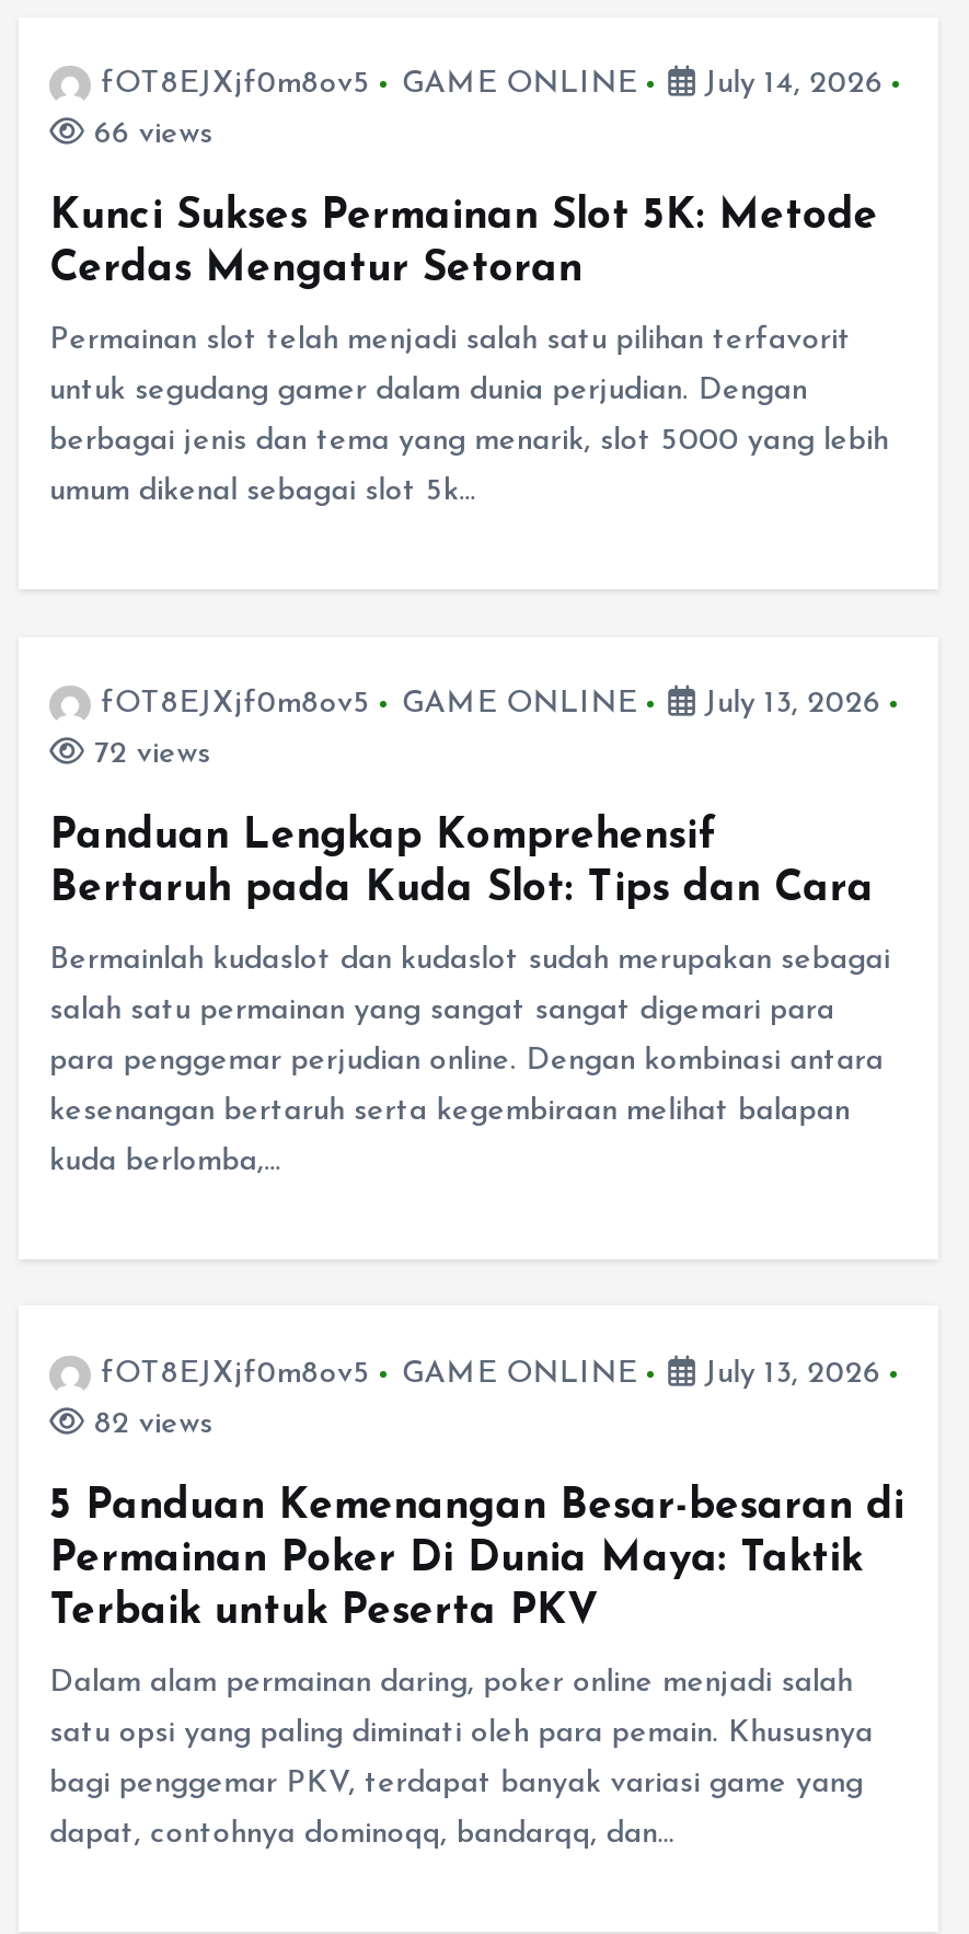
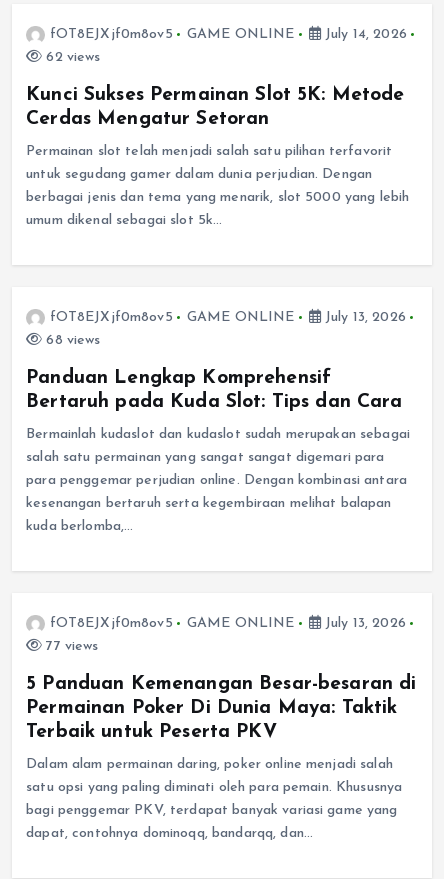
[85,118,213,151] 66 views -> [42,50,101,65] 62 views
[85,738,210,771] 72 views -> [42,333,101,348] 68 views
[85,1408,213,1441] 82 views -> [42,639,99,654] 77 views

